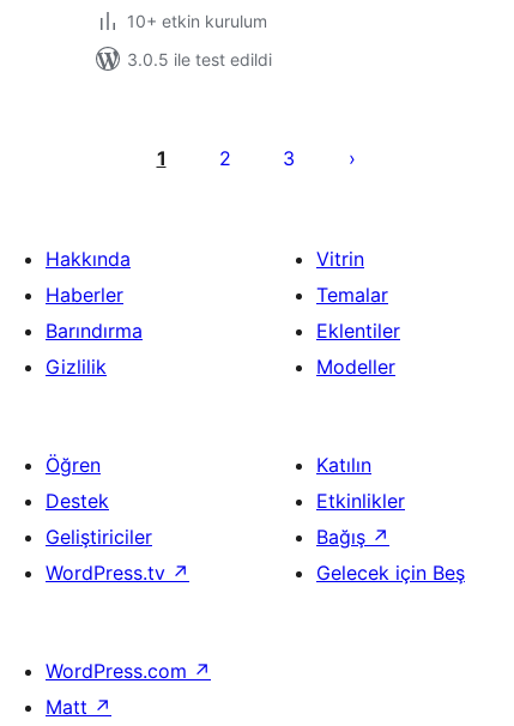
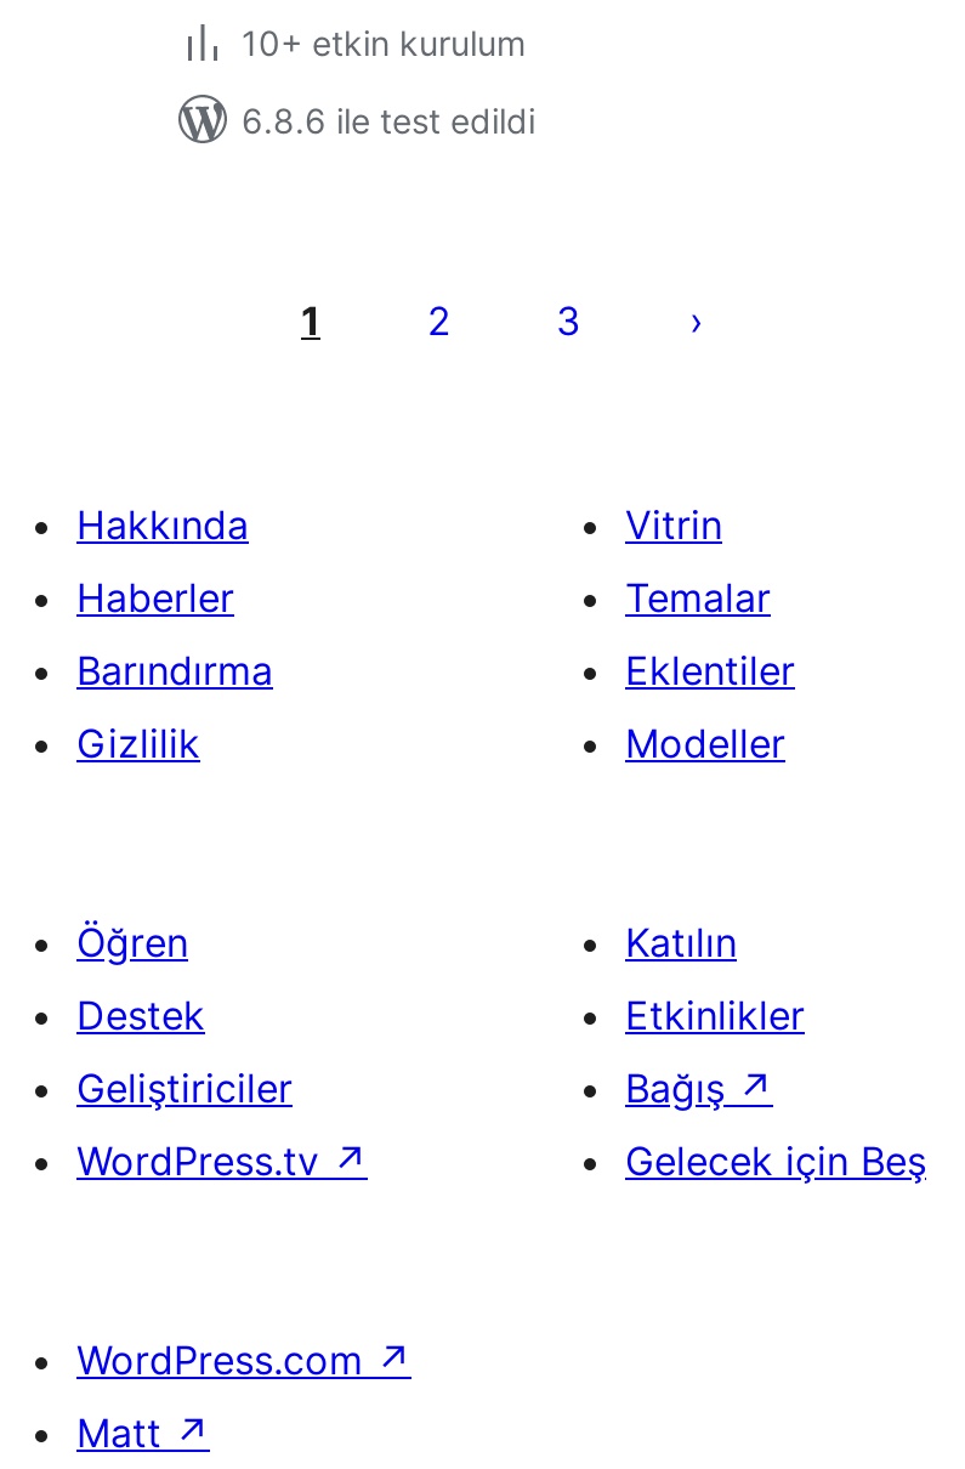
[127,49,272,69] 3.0.5 ile test edildi -> [242,100,535,141] 6.8.6 ile test edildi

